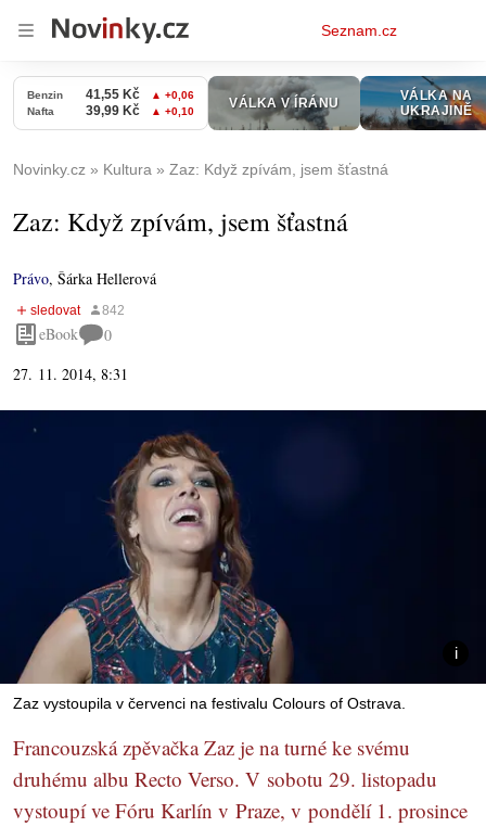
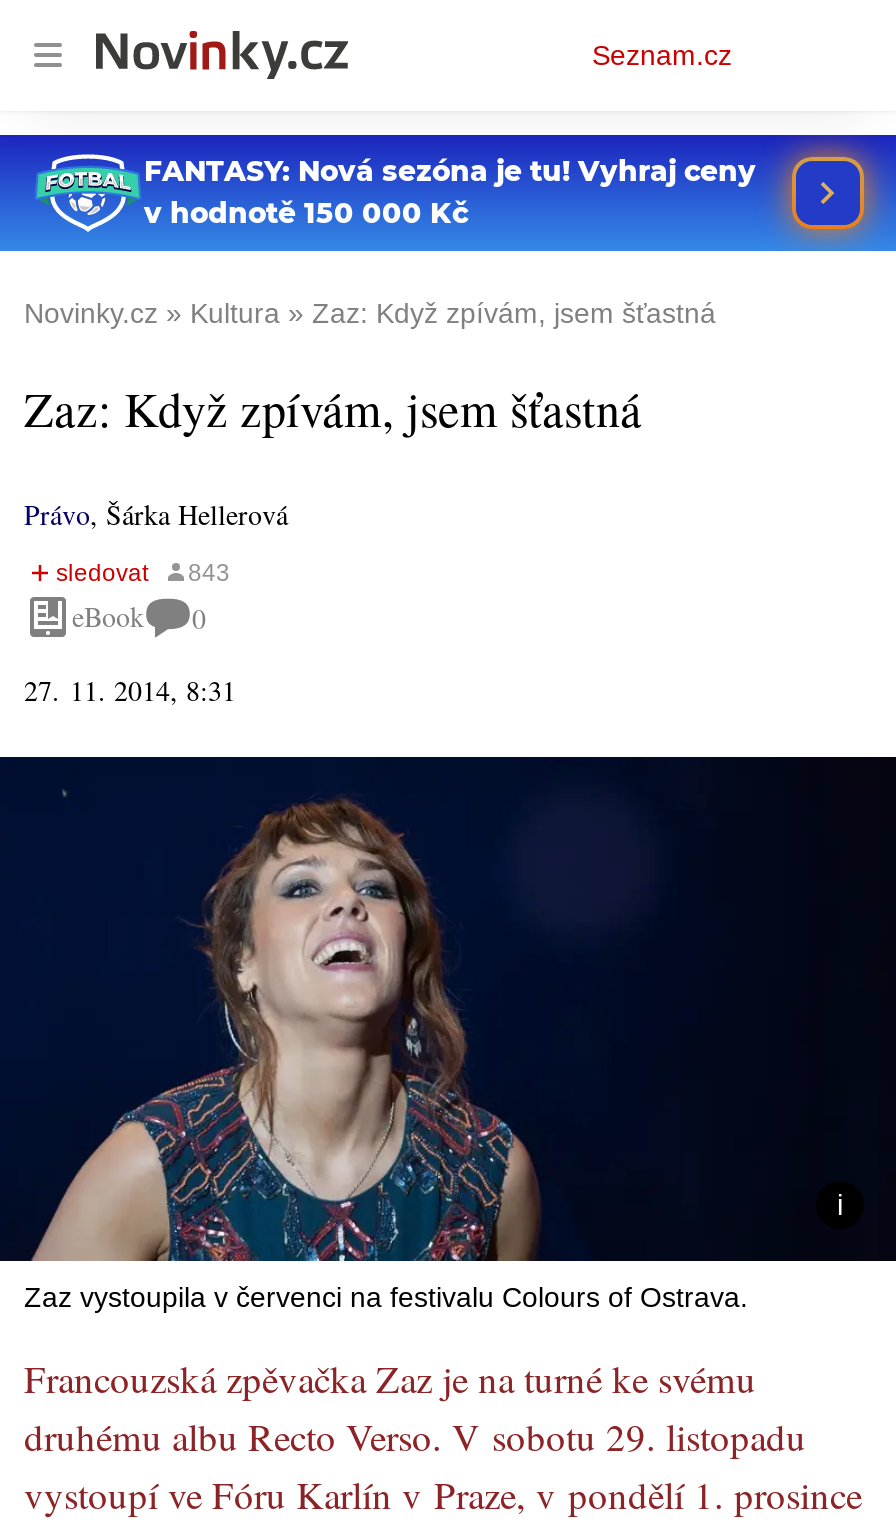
[3,74,483,136] [image] -> [6,133,890,253] [image]

